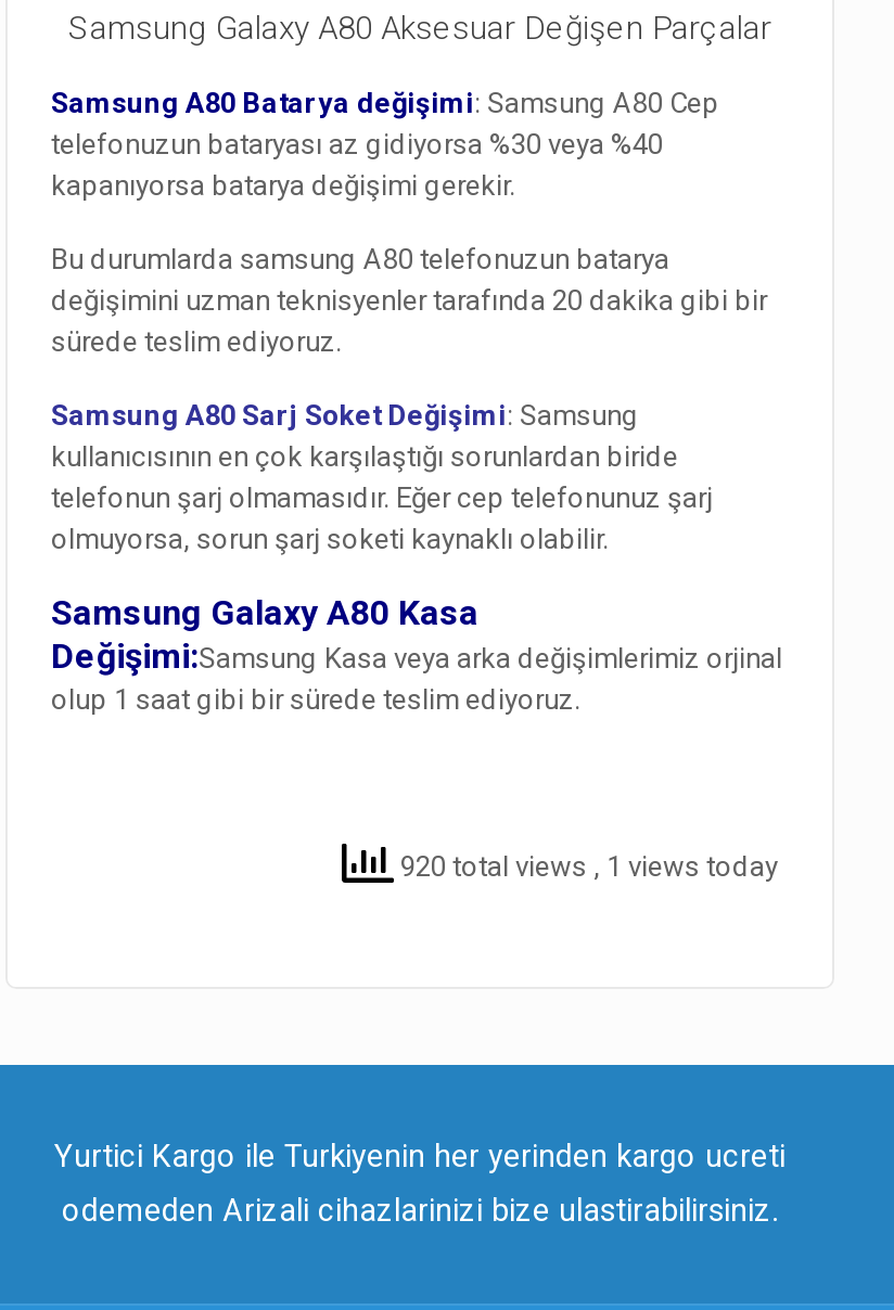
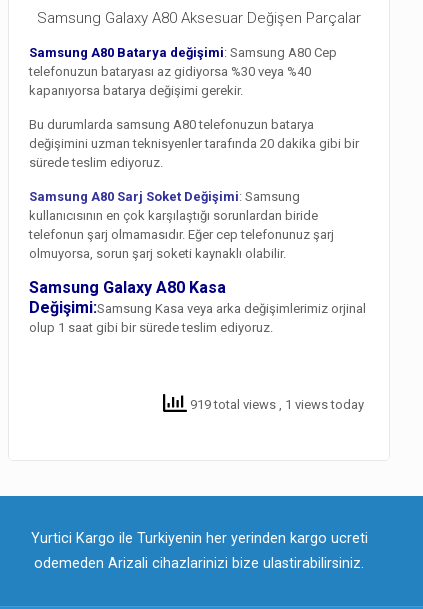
[394,851,778,883] 920 total views, 1 views today -> [187,397,364,412] 919 total views, 1 views today

